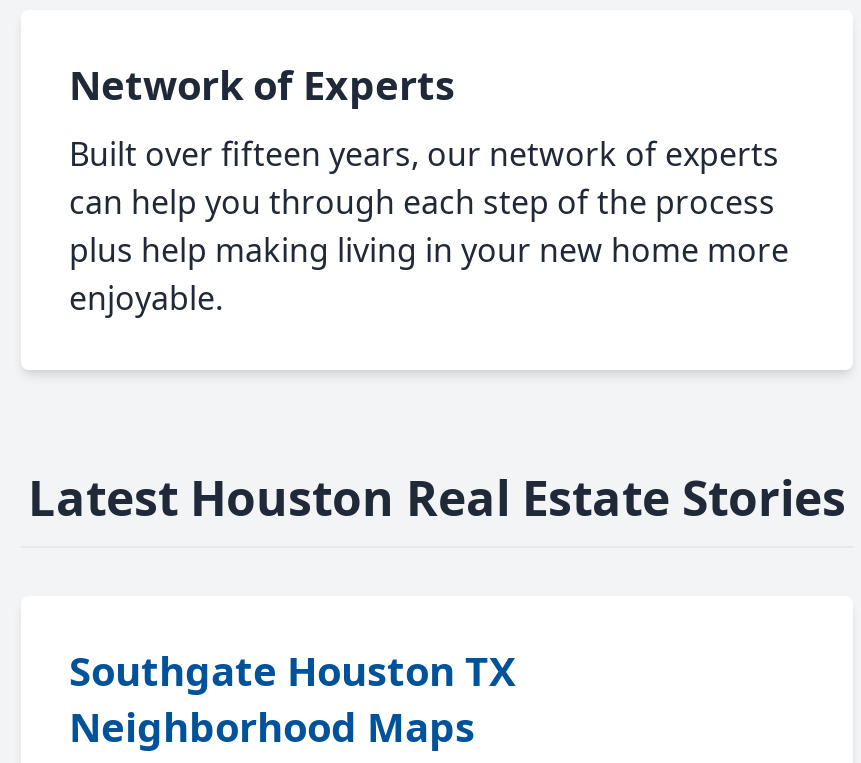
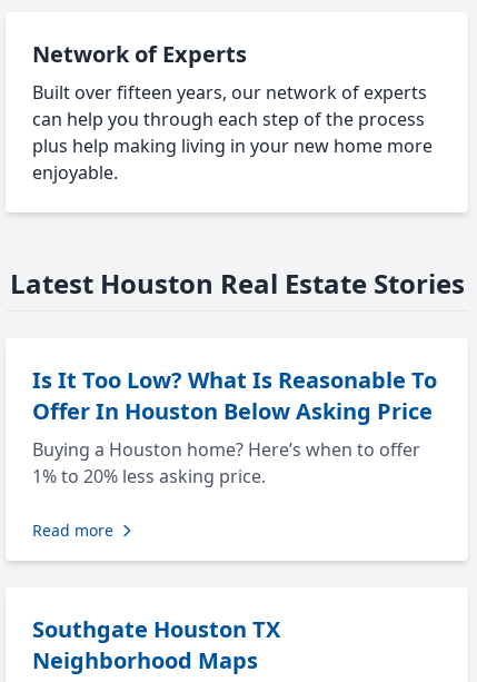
none -> [32,365,437,541] Is It Too Low? What Is Reasonable To | Offer In Houston Below Asking Price | Buying a Houston home? Here’s when to offer | 1% to 20% less asking price. | Read more

